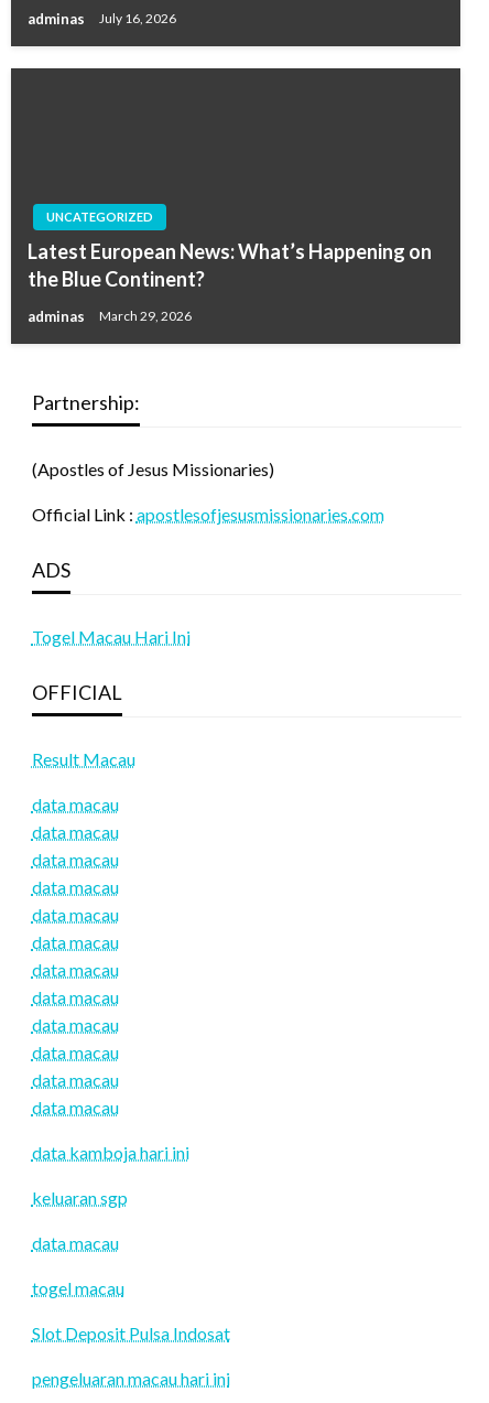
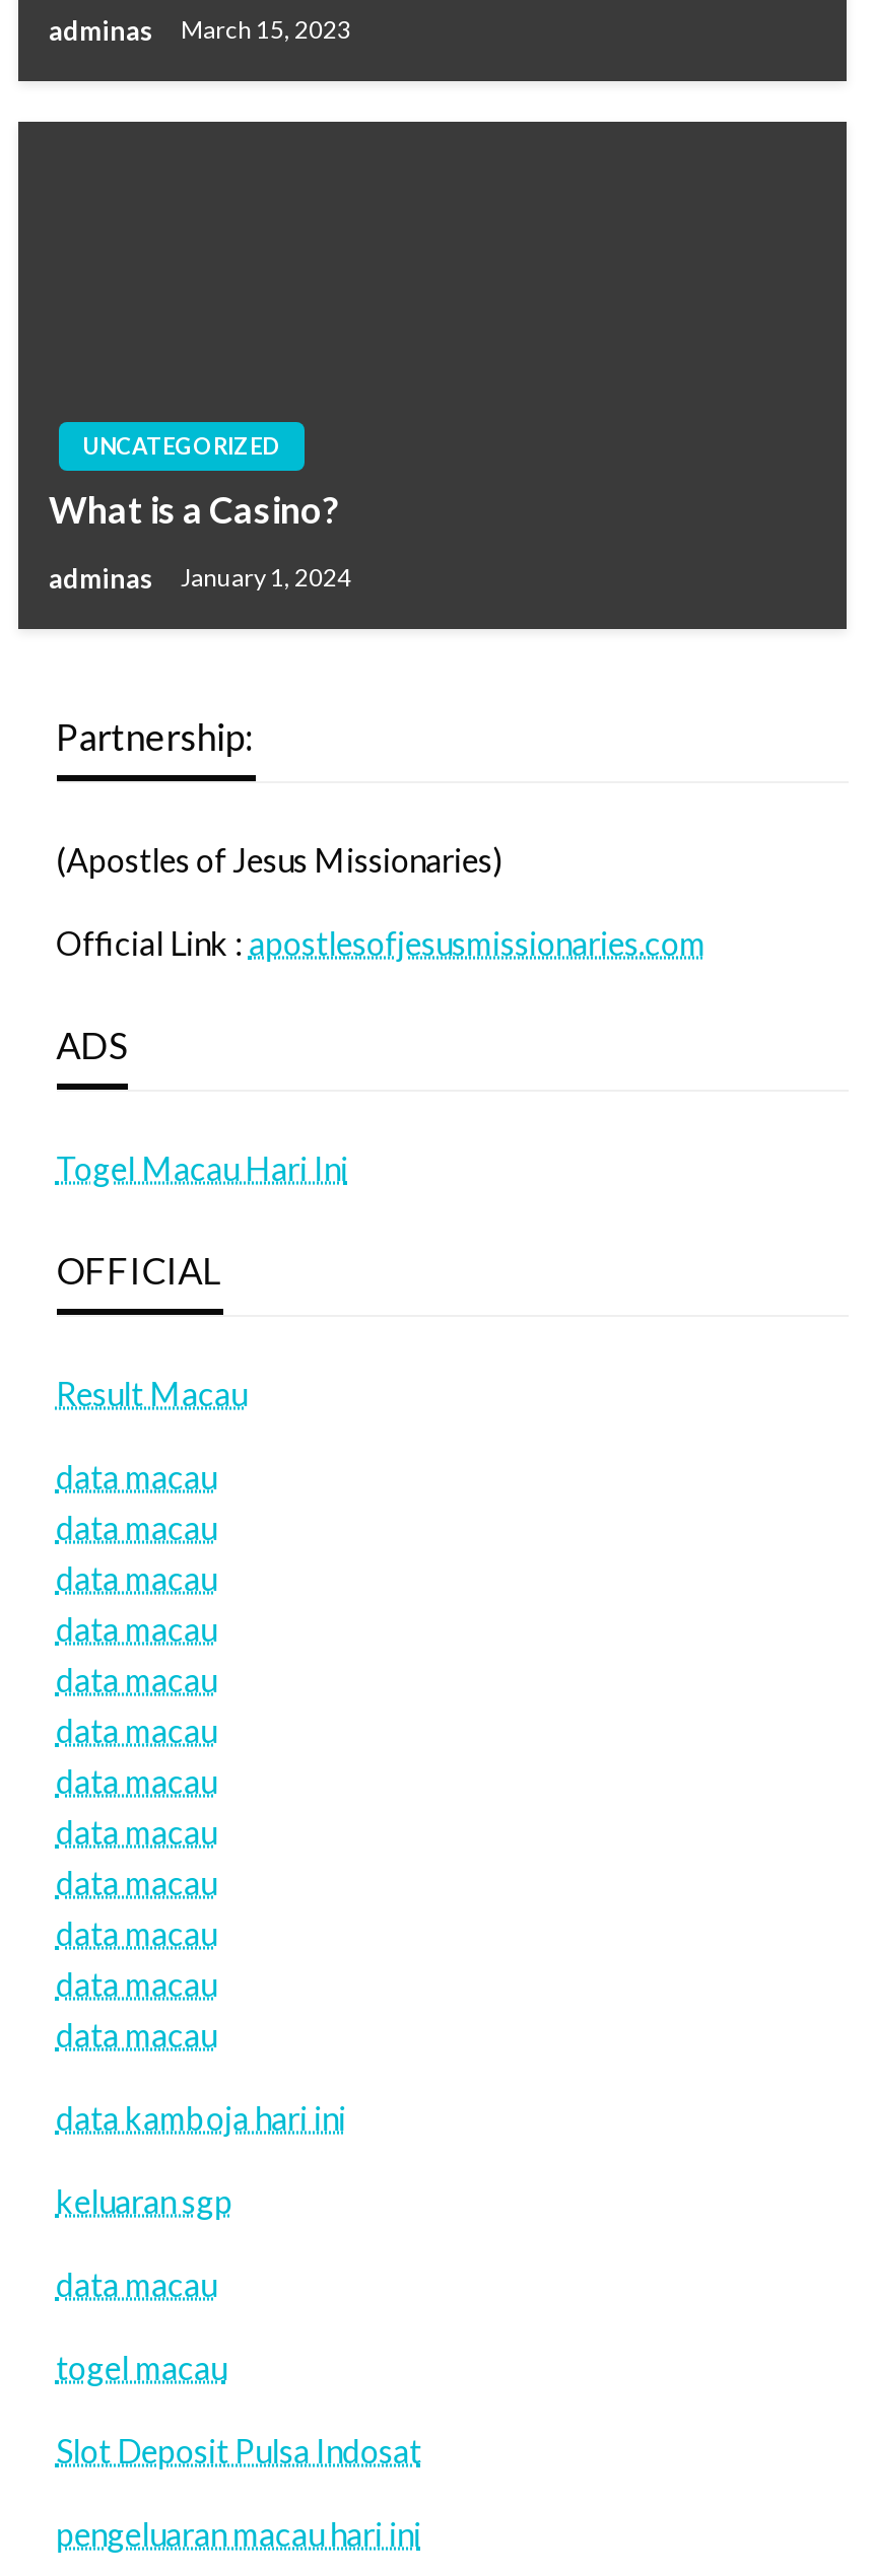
[28,10,176,28] adminas July 16, 2026 -> [49,14,351,47] adminas March 15, 2023
moved [46,209,153,224] -> [83,432,280,459]: UNCATEGORIZED
[28,239,432,291] Latest European News: What’s Happening on | the Blue Continent? -> [49,487,339,532] What is a Casino?
[28,307,192,325] adminas March 29, 2026 -> [49,562,351,595] adminas January 1, 2024

